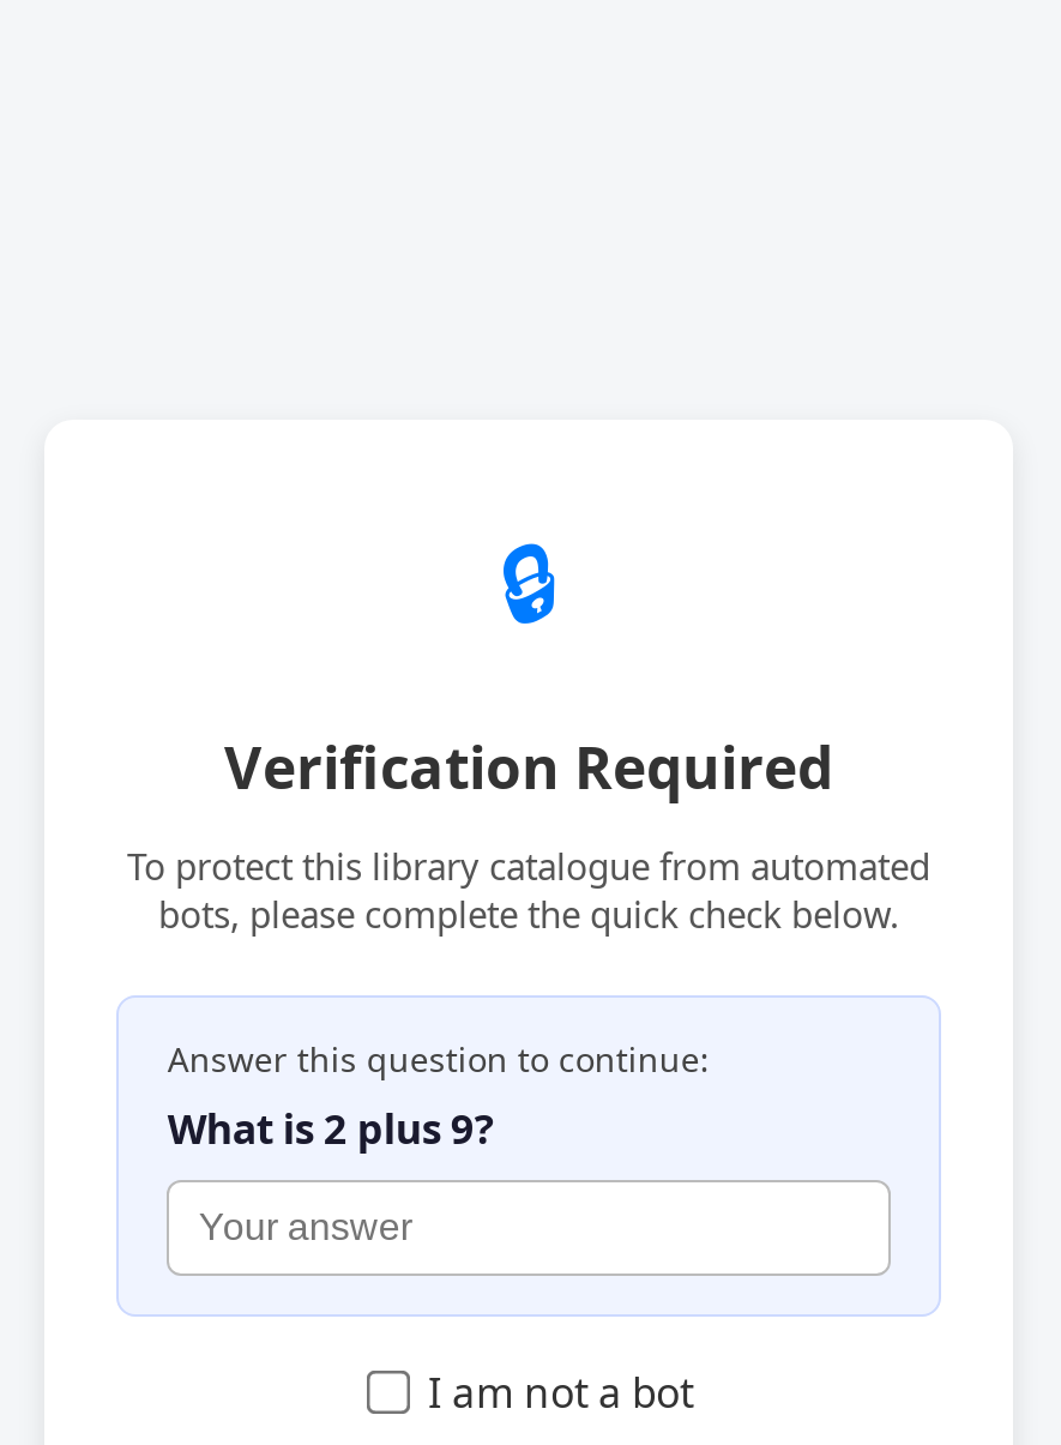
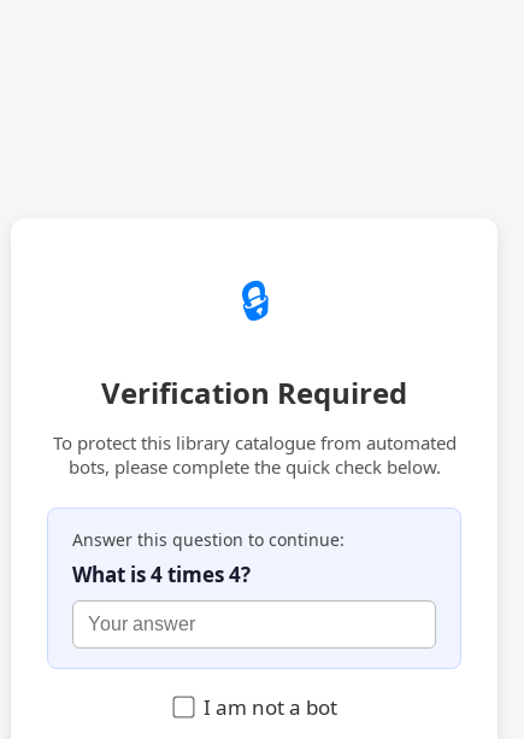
[168,1101,494,1156] What is 2 plus 9? -> [73,561,251,588] What is 4 times 4?

